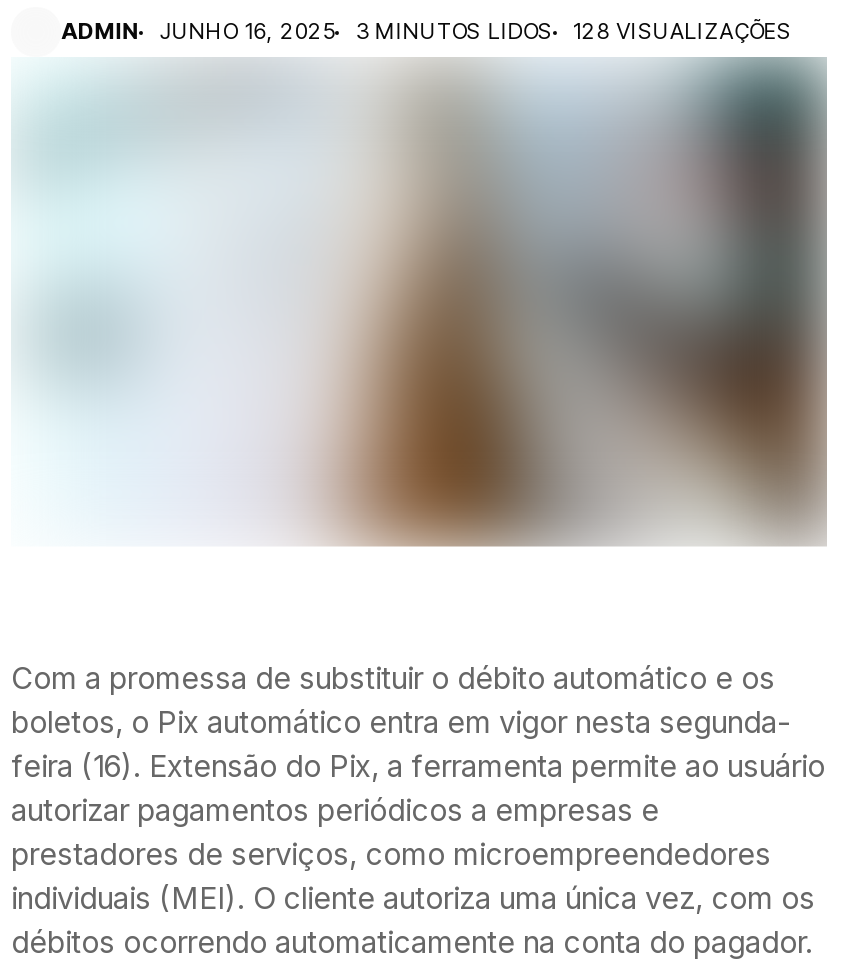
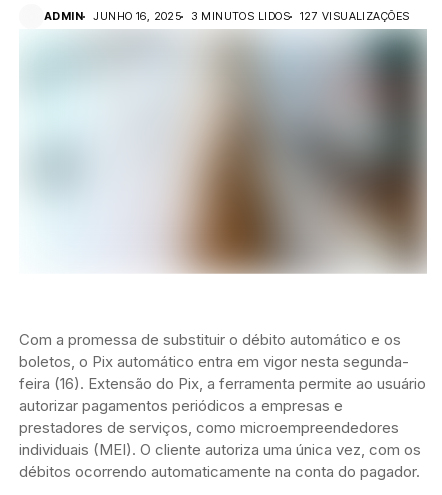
[573,17,792,45] 128 VISUALIZAÇÕES -> [300,9,409,23] 127 VISUALIZAÇÕES

